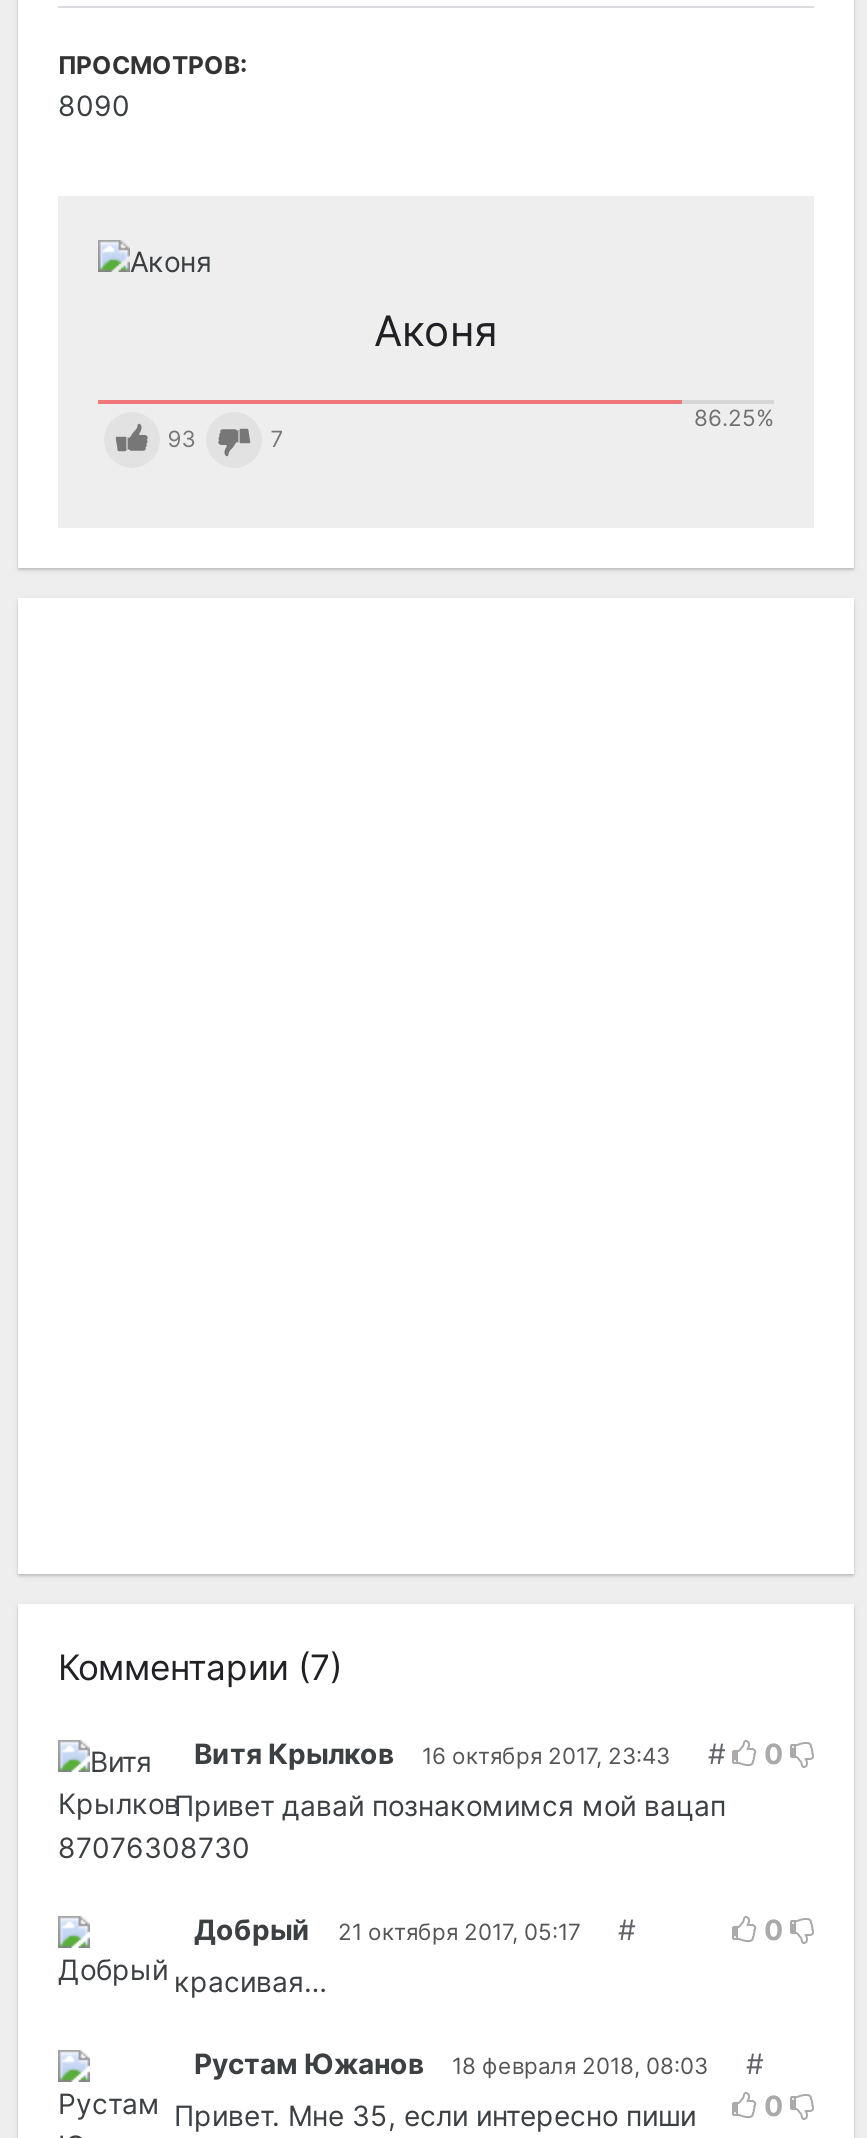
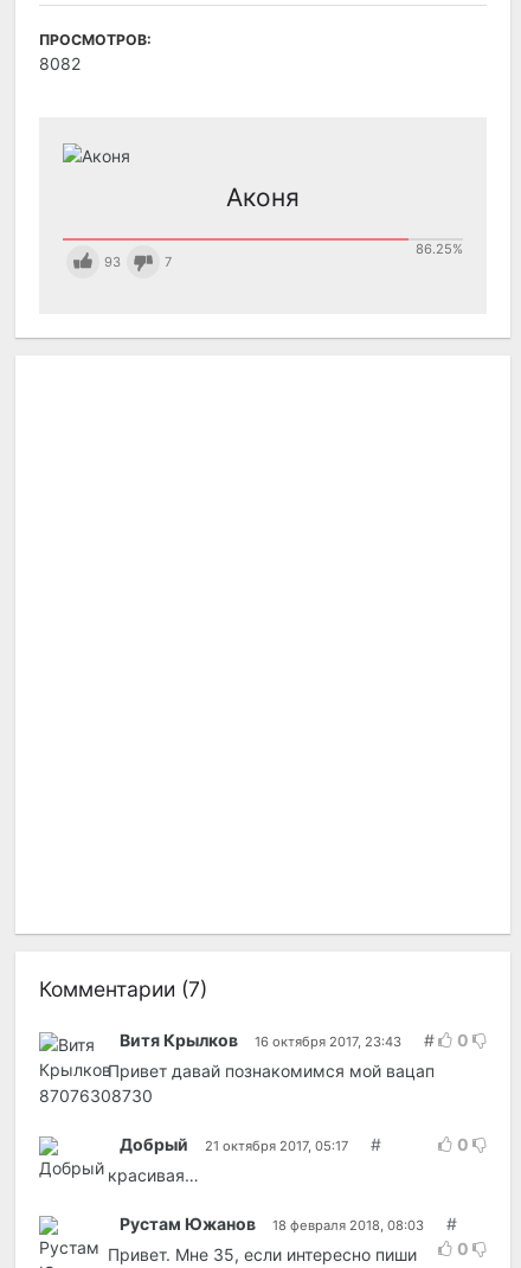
[58,88,130,122] 8090 -> [39,54,81,74] 8082

